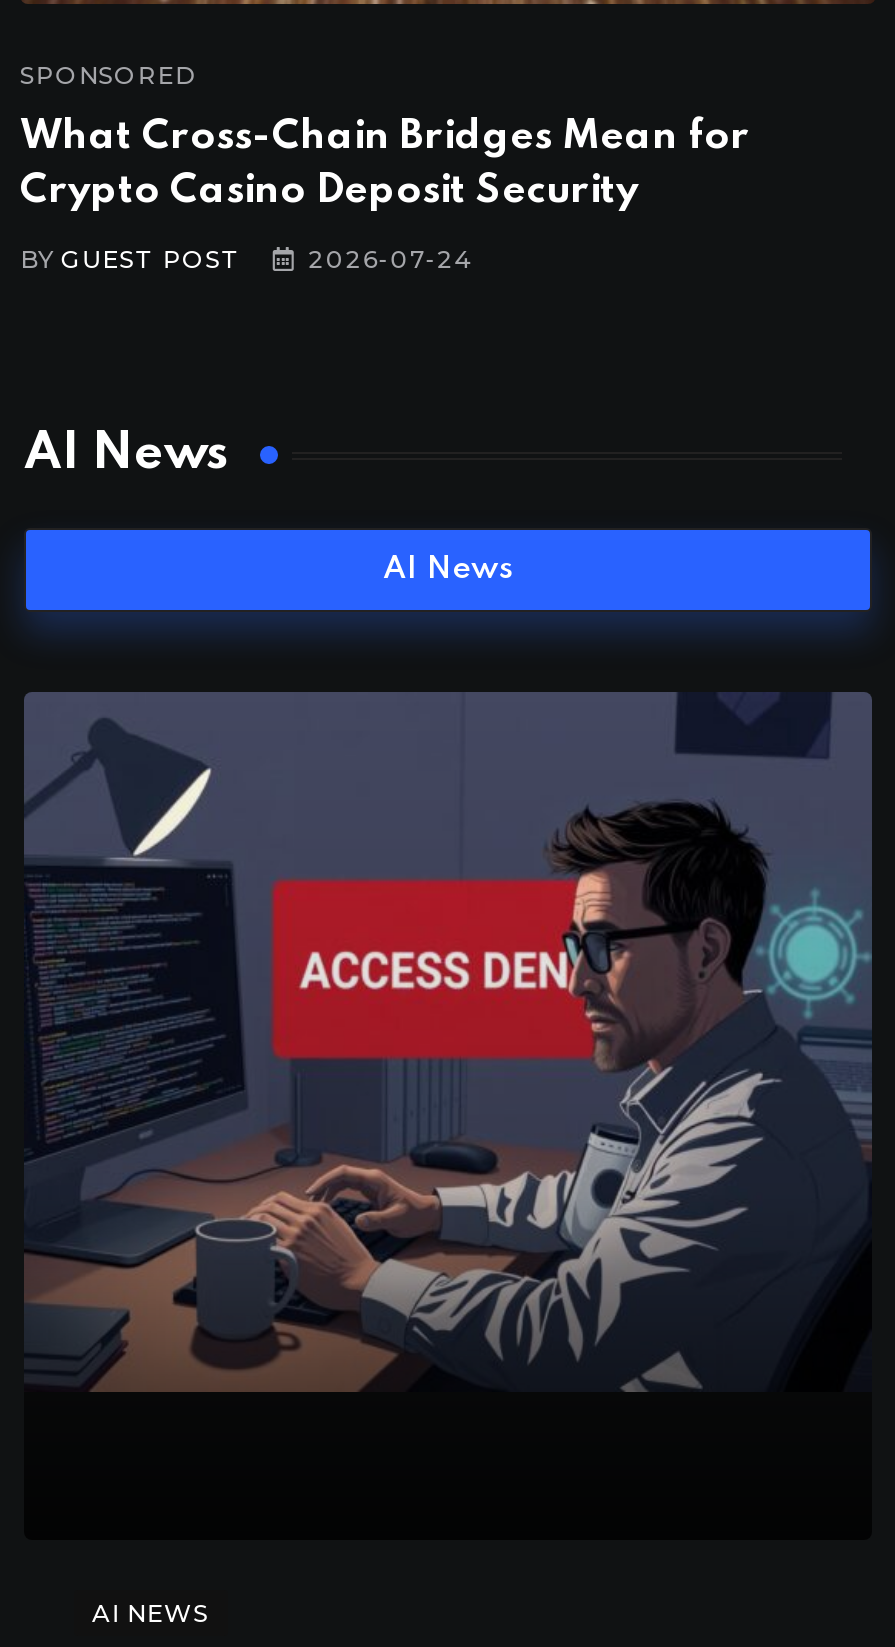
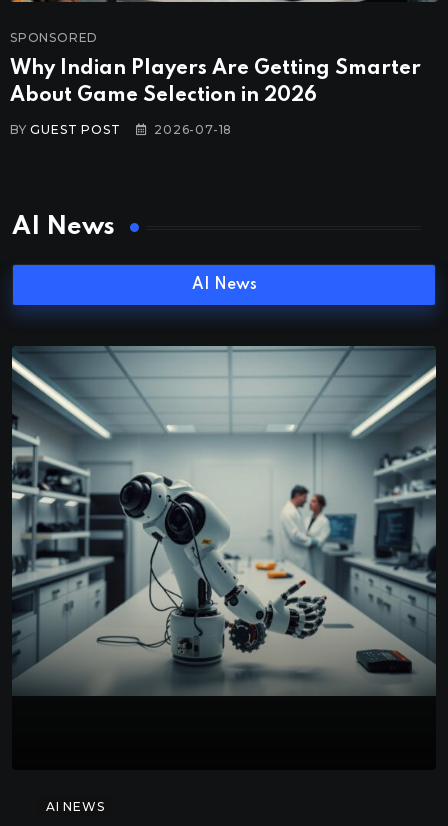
[20,118,750,212] What Cross-Chain Bridges Mean for | Crypto Casino Deposit Security -> [10,59,421,106] Why Indian Players Are Getting Smarter | About Game Selection in 2026
[308,244,472,274] 2026-07-24 -> [154,122,232,137] 2026-07-18
[24,694,872,1390] [image] -> [11,346,437,696] [image]

